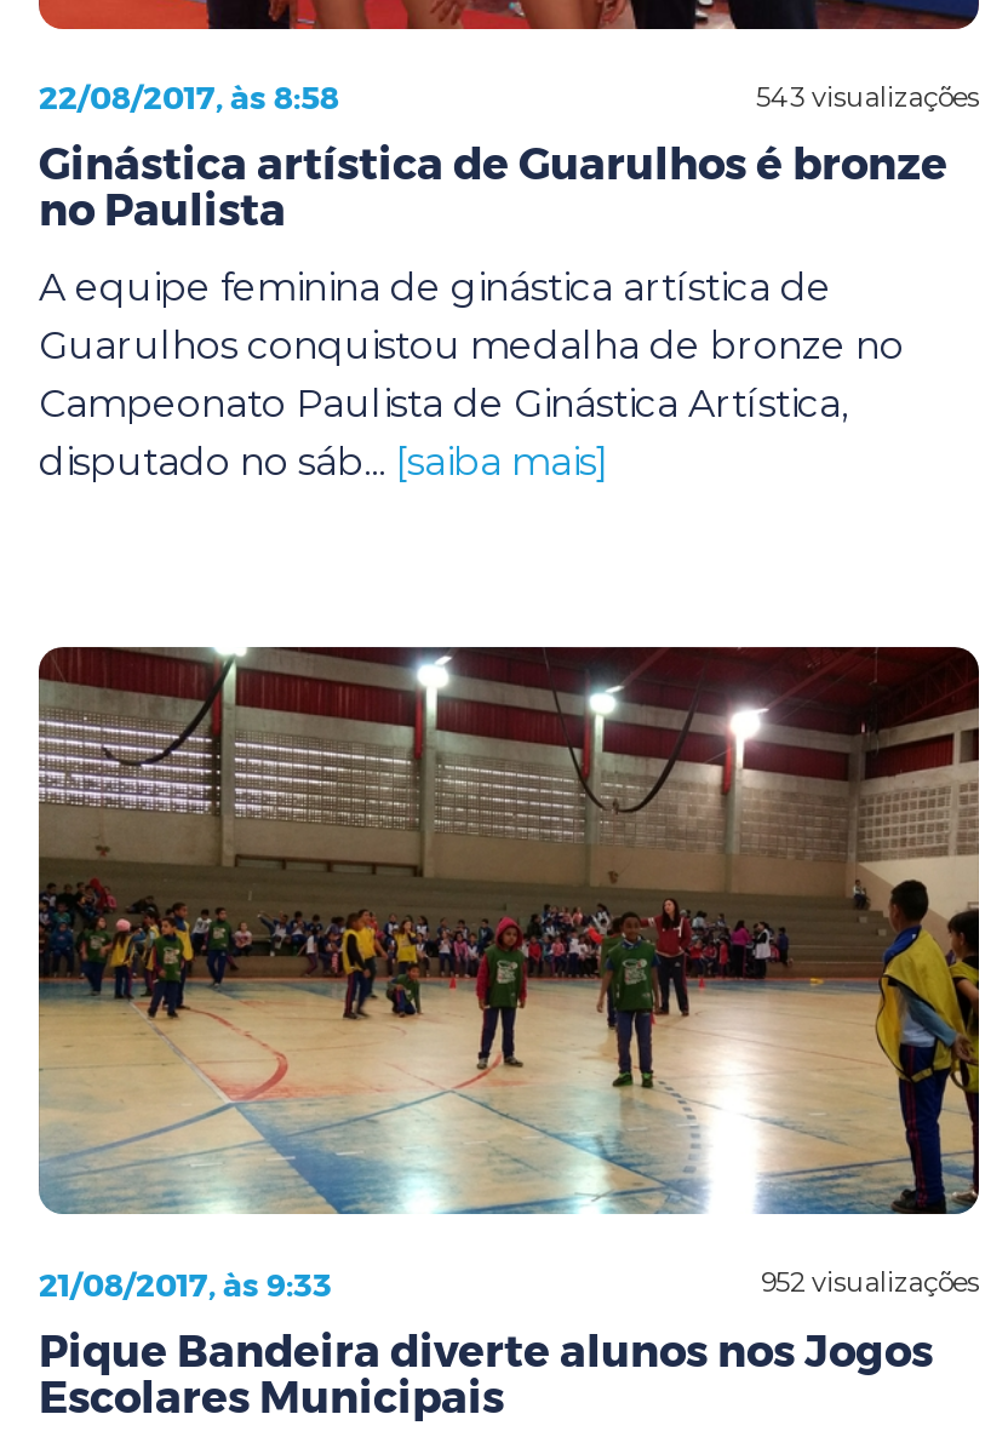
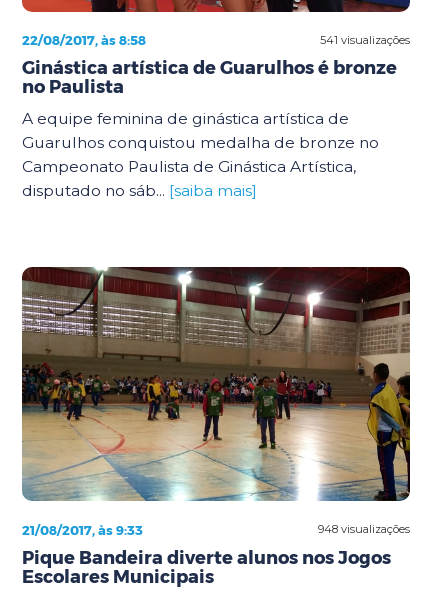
[756,79,979,113] 543 visualizações -> [320,32,410,46] 541 visualizações
[761,1265,979,1299] 952 visualizações -> [318,522,410,536] 948 visualizações

